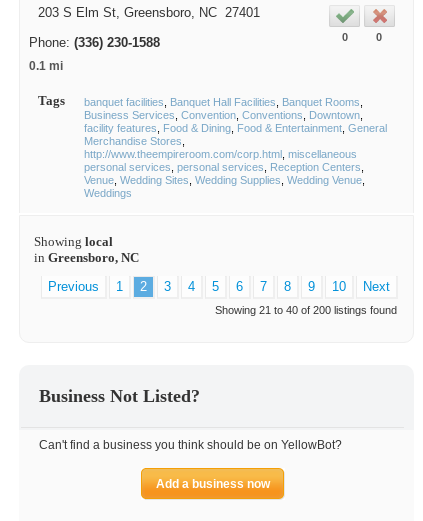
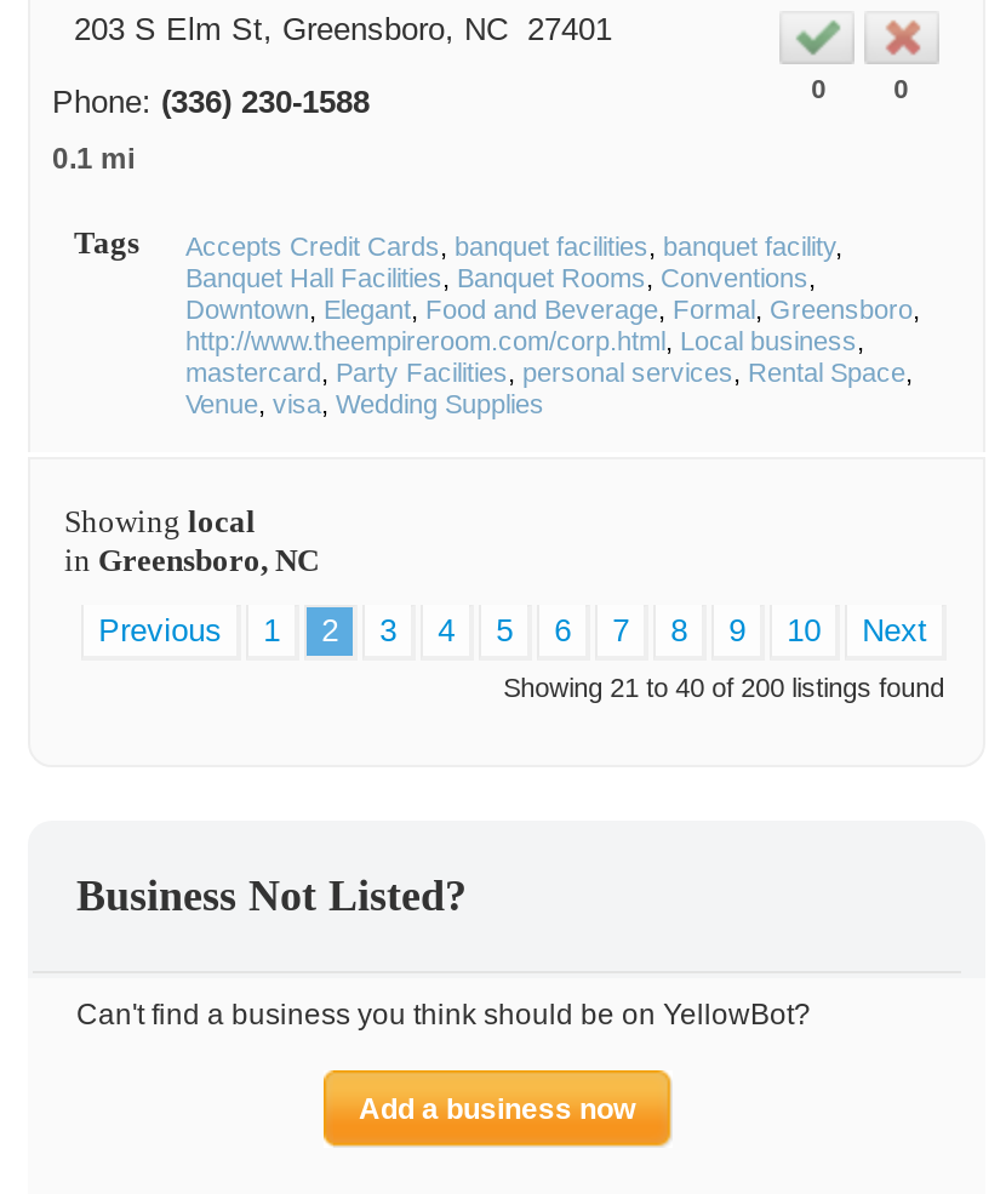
[84,96,387,199] banquet facilities Banquet Hall Facilities Banquet Rooms | Business Services Convention Conventions Downtown | facility features Food & Dining Food & Entertainment General | Merchandise Stores | http://www.theempireroom.com/corp.html miscellaneous | personal services personal services Reception Centers | Venue Wedding Sites Wedding Supplies Wedding Venue | Weddings -> [185,232,913,418] Accepts Credit Cards banquet facilities banquet facility | Banquet Hall Facilities Banquet Rooms Conventions | Downtown Elegant Food and Beverage Formal Greensboro | http://www.theempireroom.com/corp.html Local business | mastercard Party Facilities personal services Rental Space | Venue visa Wedding Supplies

